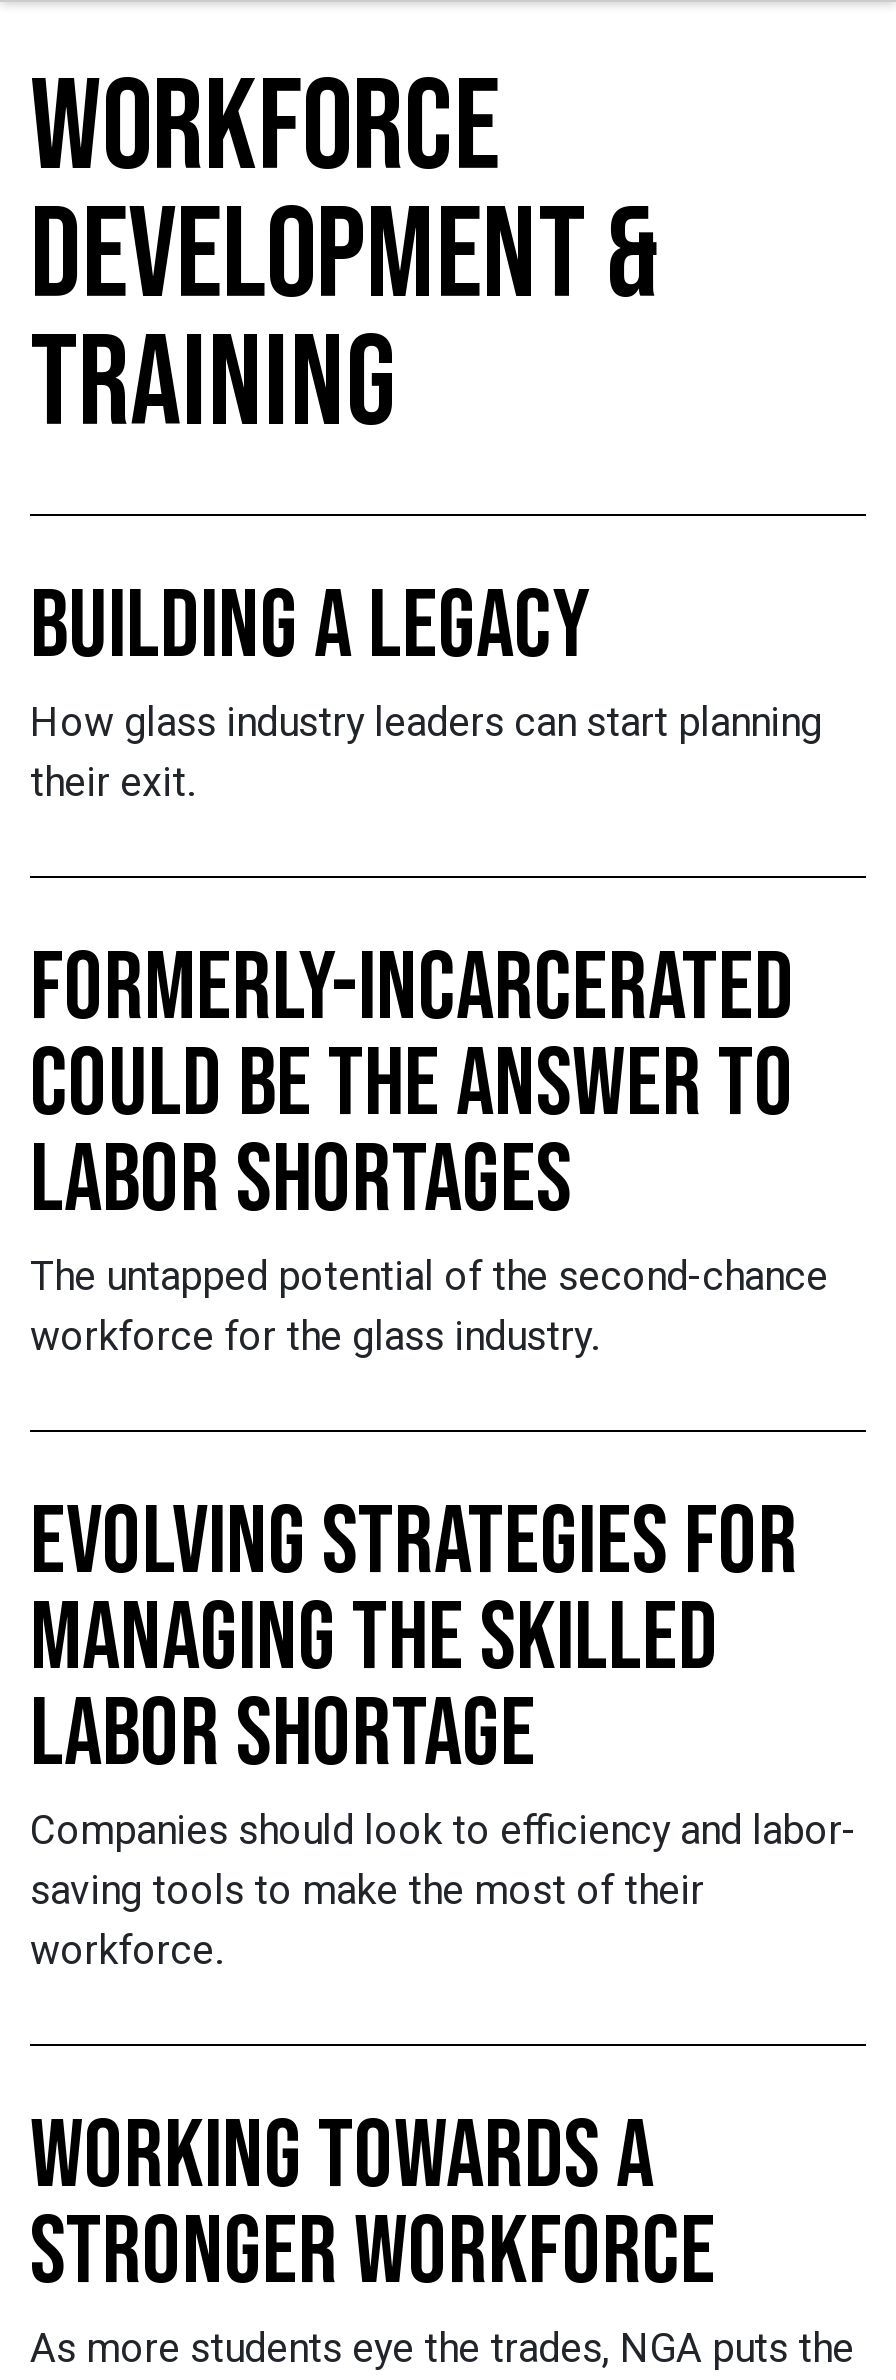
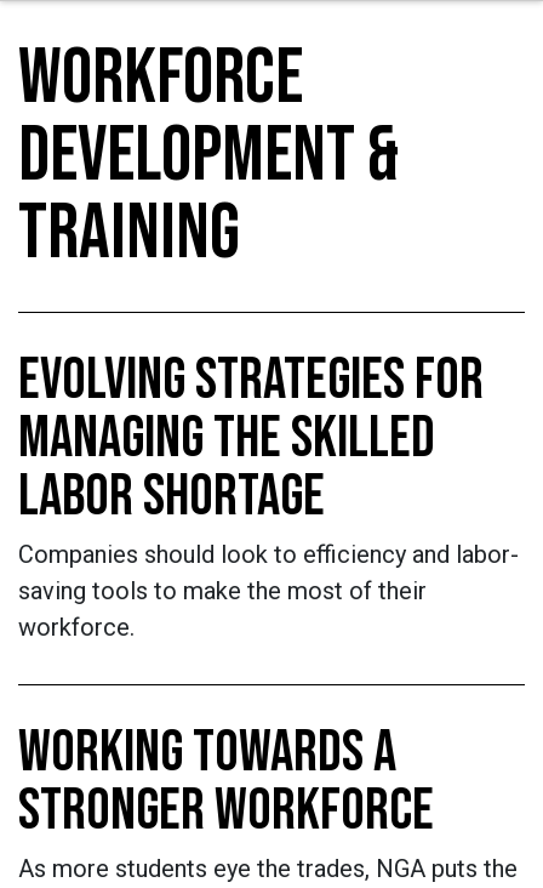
[30,570,828,1360] BUILDING A LEGACY | How glass industry leaders can start planning | their exit. | FORMERLY-INCARCERATED | COULD BE THE ANSWER TO | LABOR SHORTAGES | The untapped potential of the second-chance | workforce for the glass industry. -> none

